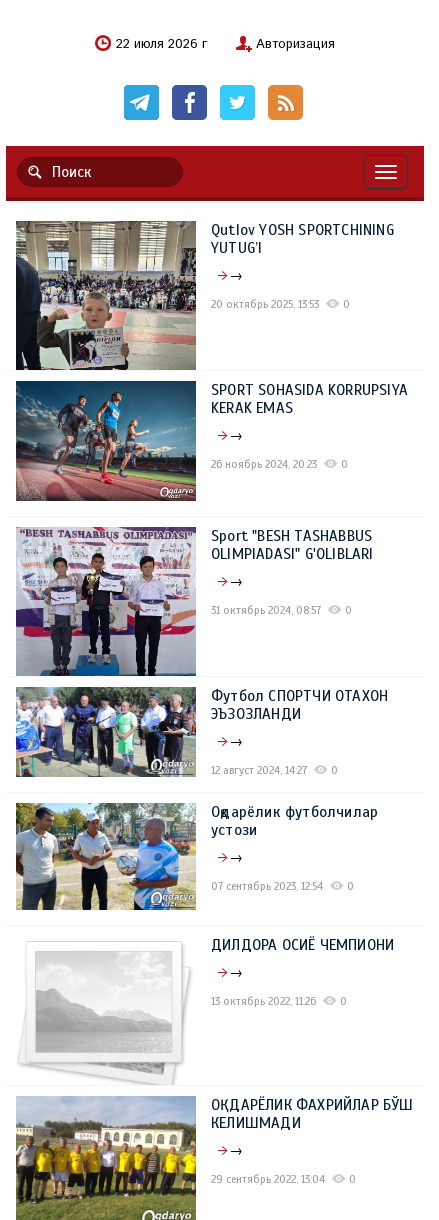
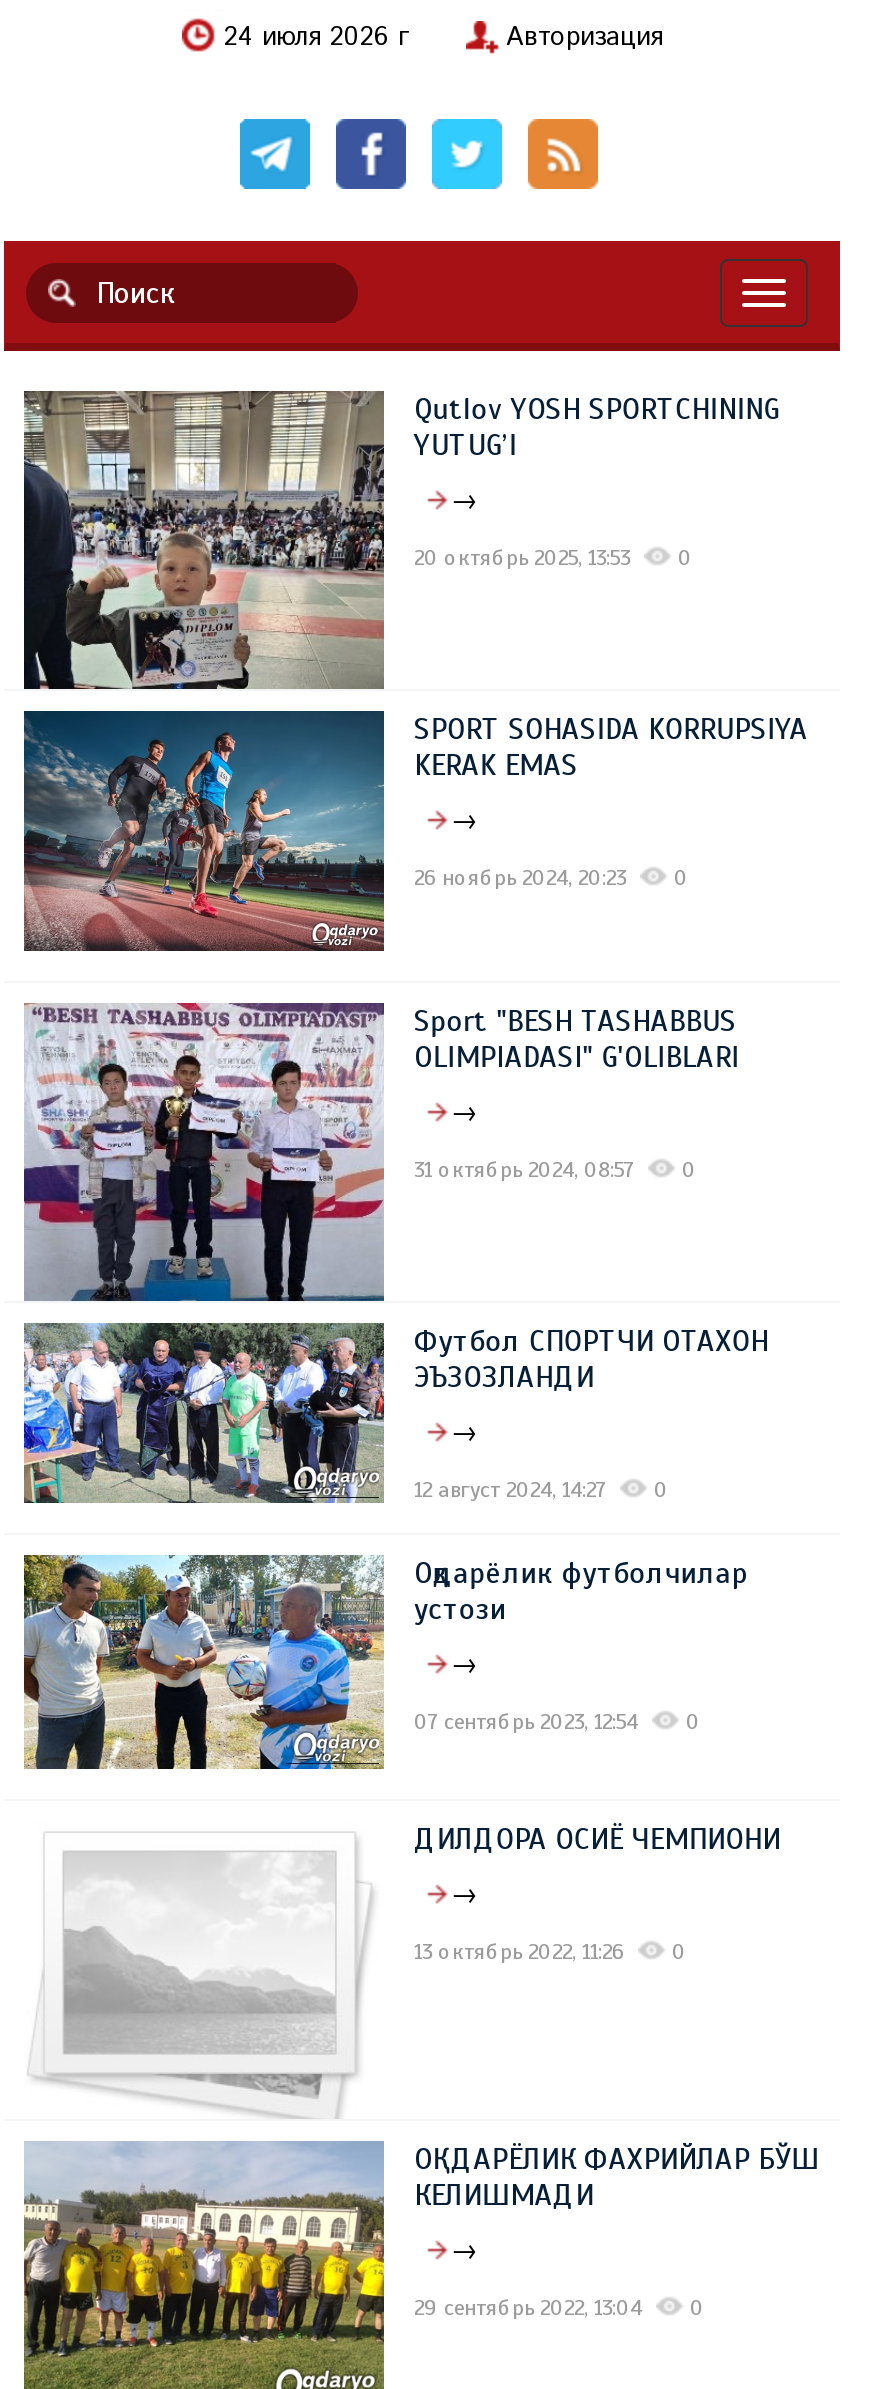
[116,35,212,54] 22 июля 2026 г -> [224,19,418,57] 24 июля 2026 г

